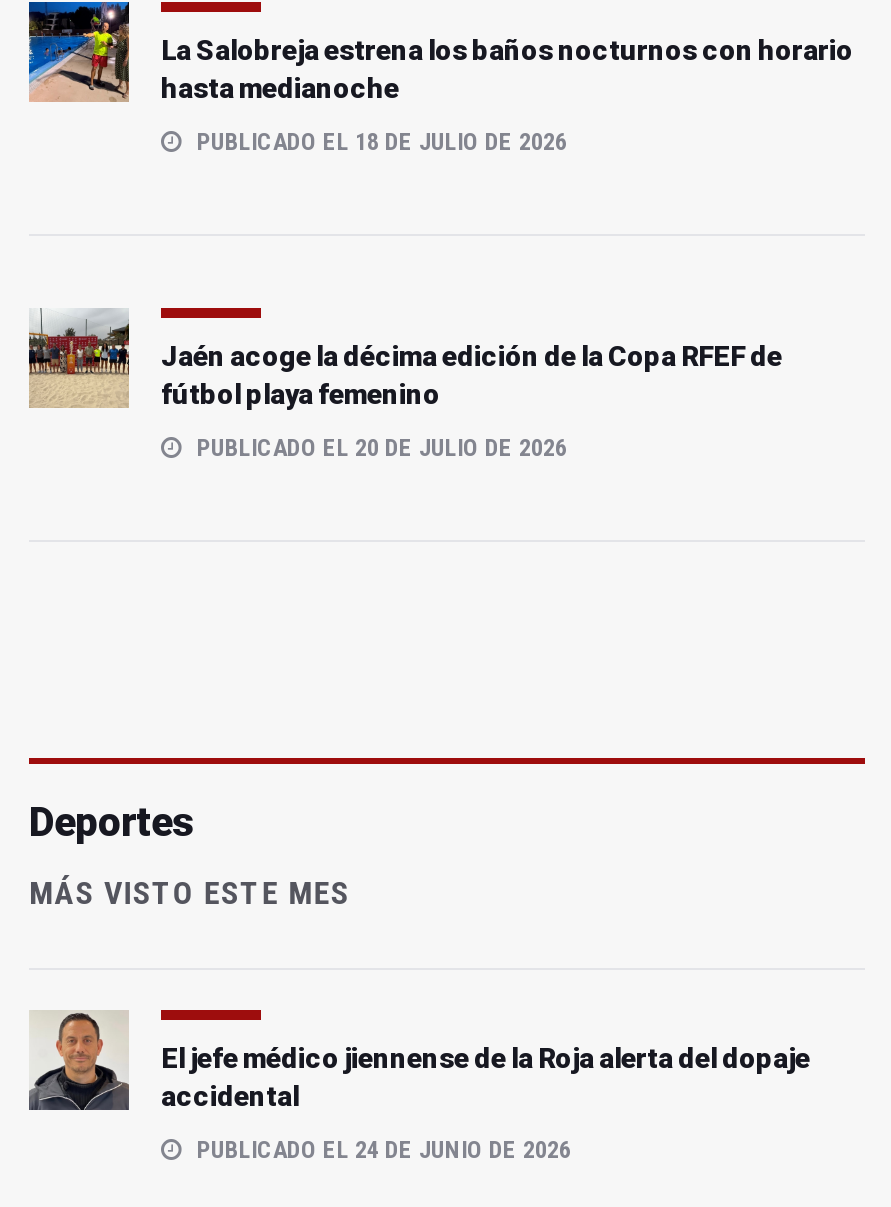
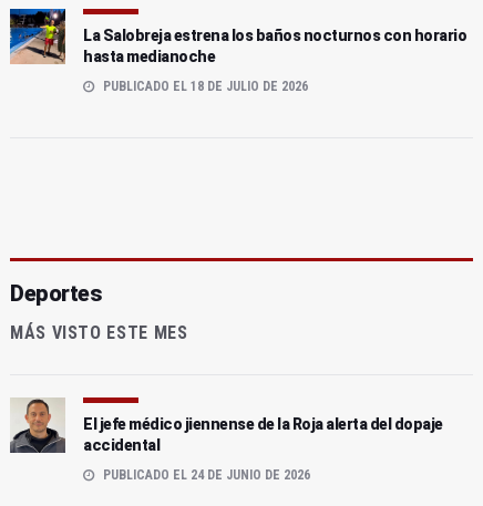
[27,308,782,461] [image] | Jaén acoge la décima edición de la Copa RFEF de | fútbol playa femenino | PUBLICADO EL 20 DE JULIO DE 2026 -> none

